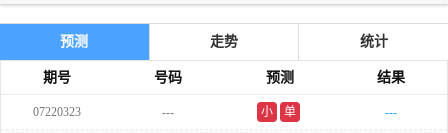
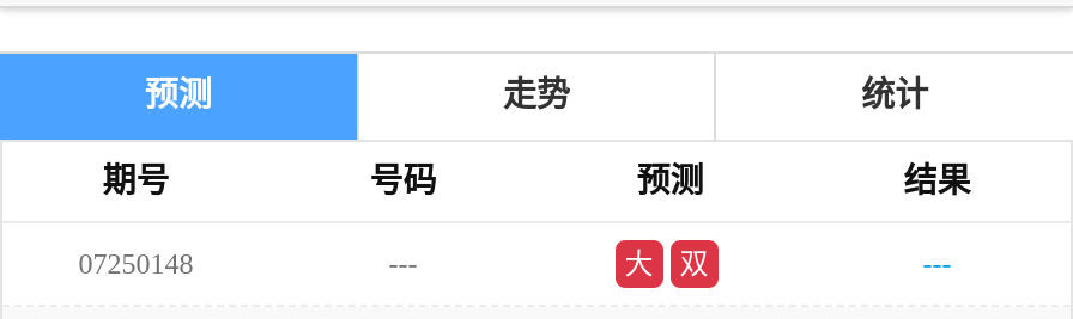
[33,105,81,119] 07220323 -> [79,247,194,281] 07250148
[261,105,296,119] 小 | 单 -> [625,247,708,281] 大 | 双

